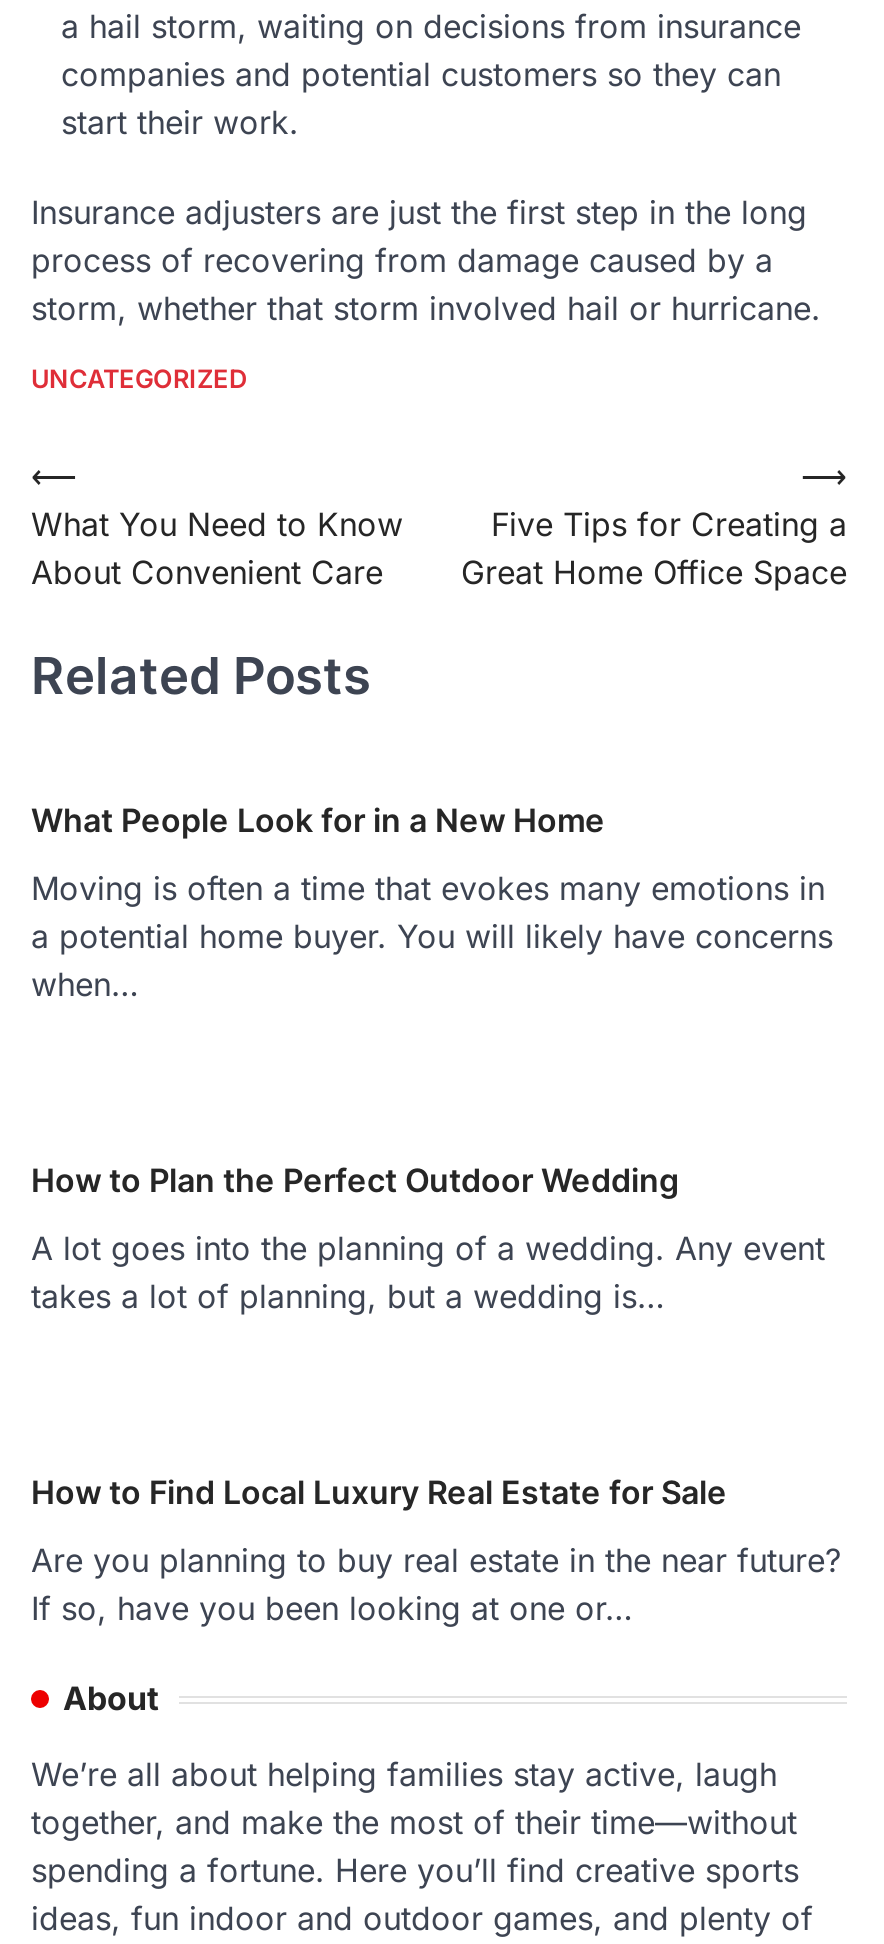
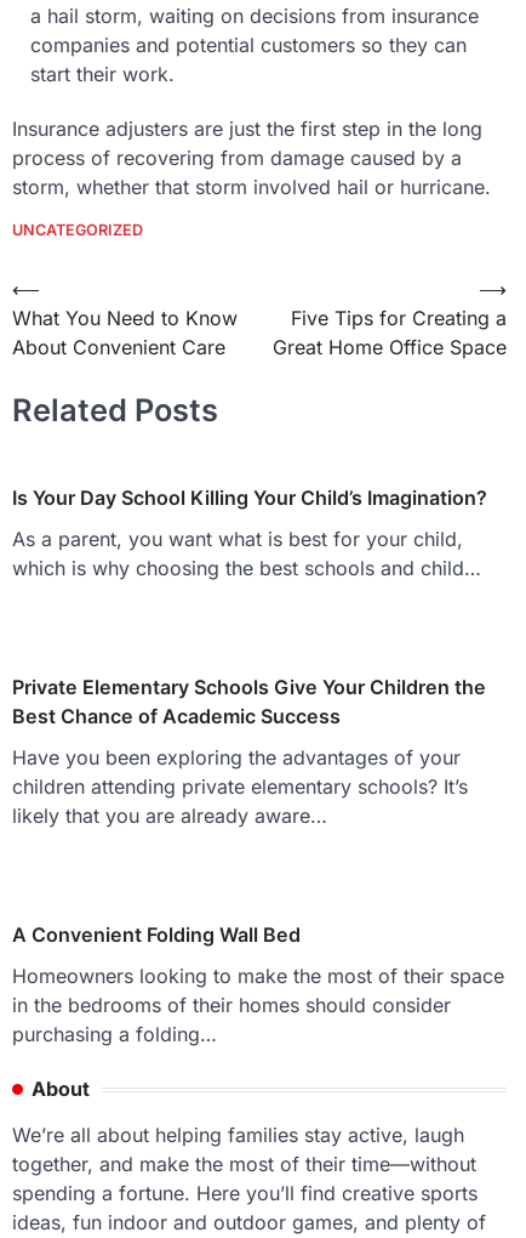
[31,801,605,841] What People Look for in a New Home -> [12,486,487,510] Is Your Day School Killing Your Child’s Imagination?
[31,869,833,1005] Moving is often a time that evokes many emotions in | a potential home buyer. You will likely have concerns | when… -> [12,527,481,581] As a parent, you want what is best for your child, | which is why choosing the best schools and child…
[31,1161,679,1201] How to Plan the Perfect Outdoor Wedding -> [12,675,486,729] Private Elementary Schools Give Your Children the | Best Chance of Academic Success
[31,1229,825,1317] A lot goes into the planning of a wedding. Any event | takes a lot of planning, but a wedding is… -> [12,746,468,828] Have you been exploring the advantages of your | children attending private elementary schools? It’s | likely that you are already aware…
[31,1473,727,1513] How to Find Local Luxury Real Estate for Sale -> [12,923,301,947] A Convenient Folding Wall Bed
[31,1541,841,1629] Are you planning to buy real estate in the near future? | If so, have you been looking at one or… -> [12,964,504,1047] Homeowners looking to make the most of their space | in the bedrooms of their homes should consider | purchasing a folding…

